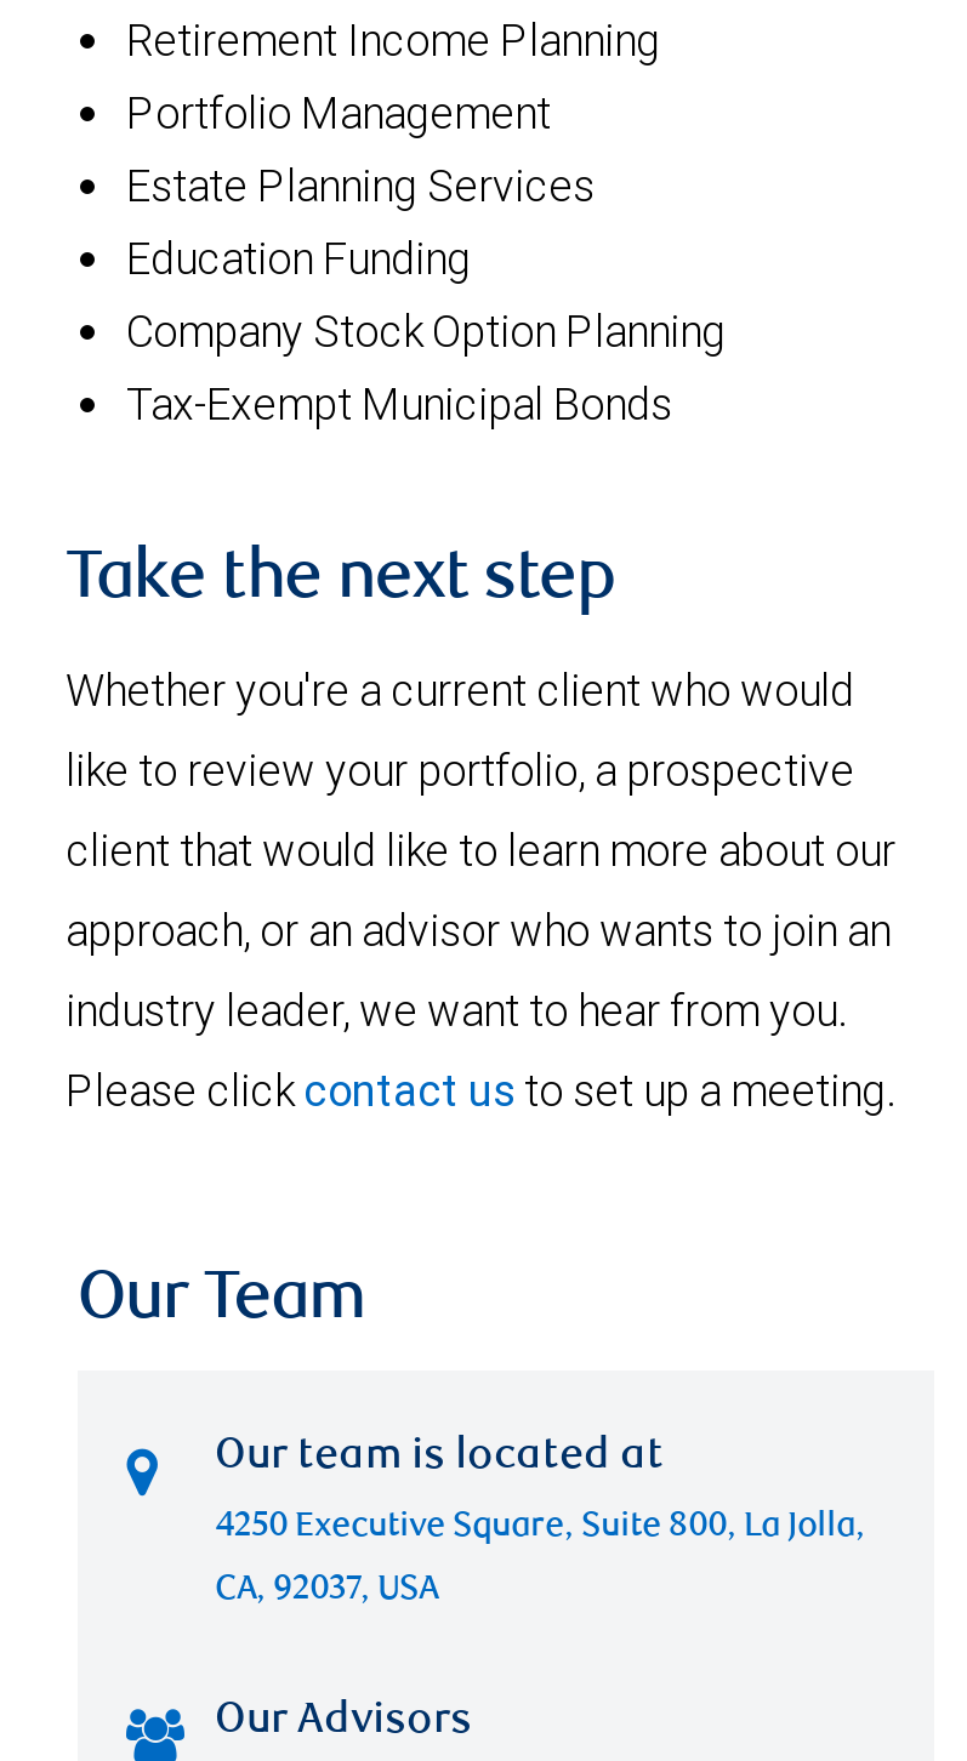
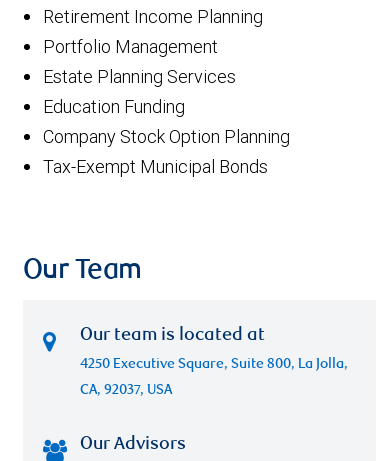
[66,548,895,1118] Take the next step | Whether you're a current client who would | like to review your portfolio, a prospective | client that would like to learn more about our | approach, or an advisor who wants to join an | industry leader, we want to hear from you. | Please click contact us to set up a meeting. -> none

